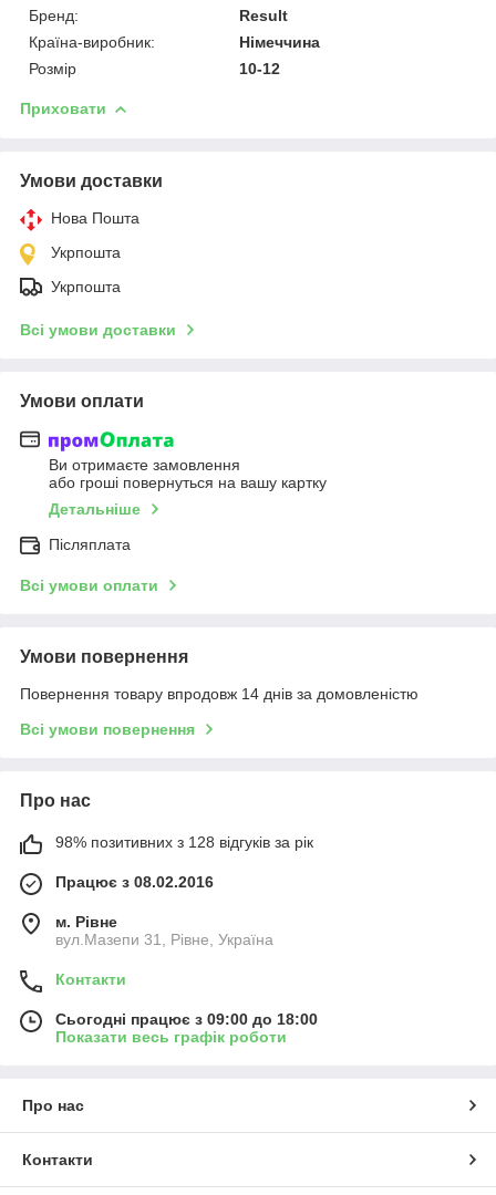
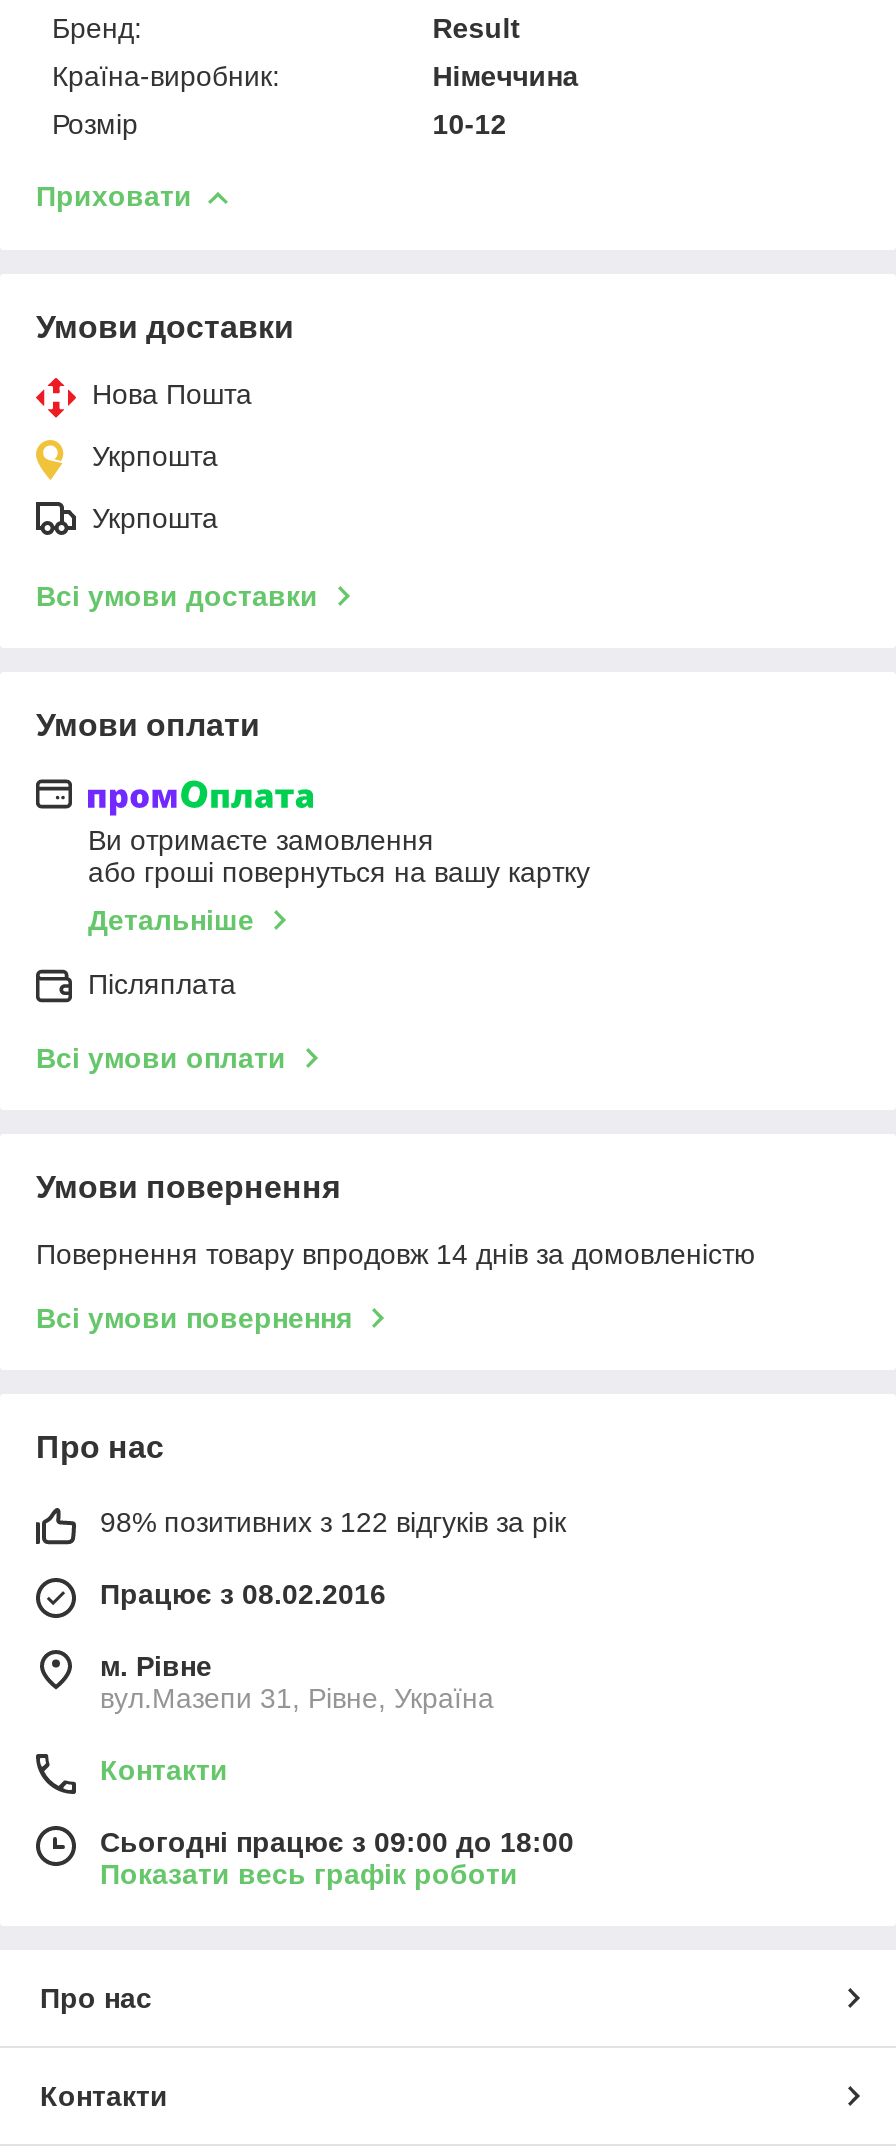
[55,833,313,851] 98% позитивних з 128 відгуків за рік -> [100,1506,566,1538] 98% позитивних з 122 відгуків за рік

